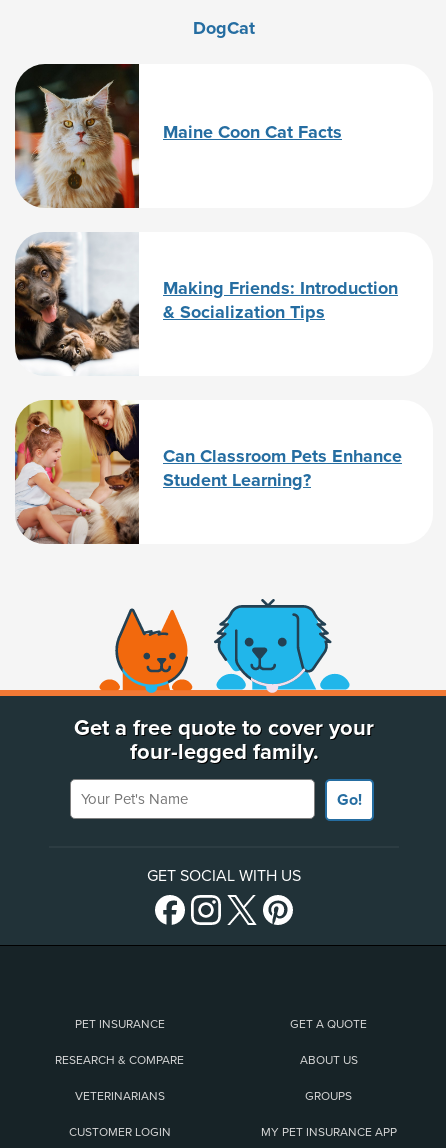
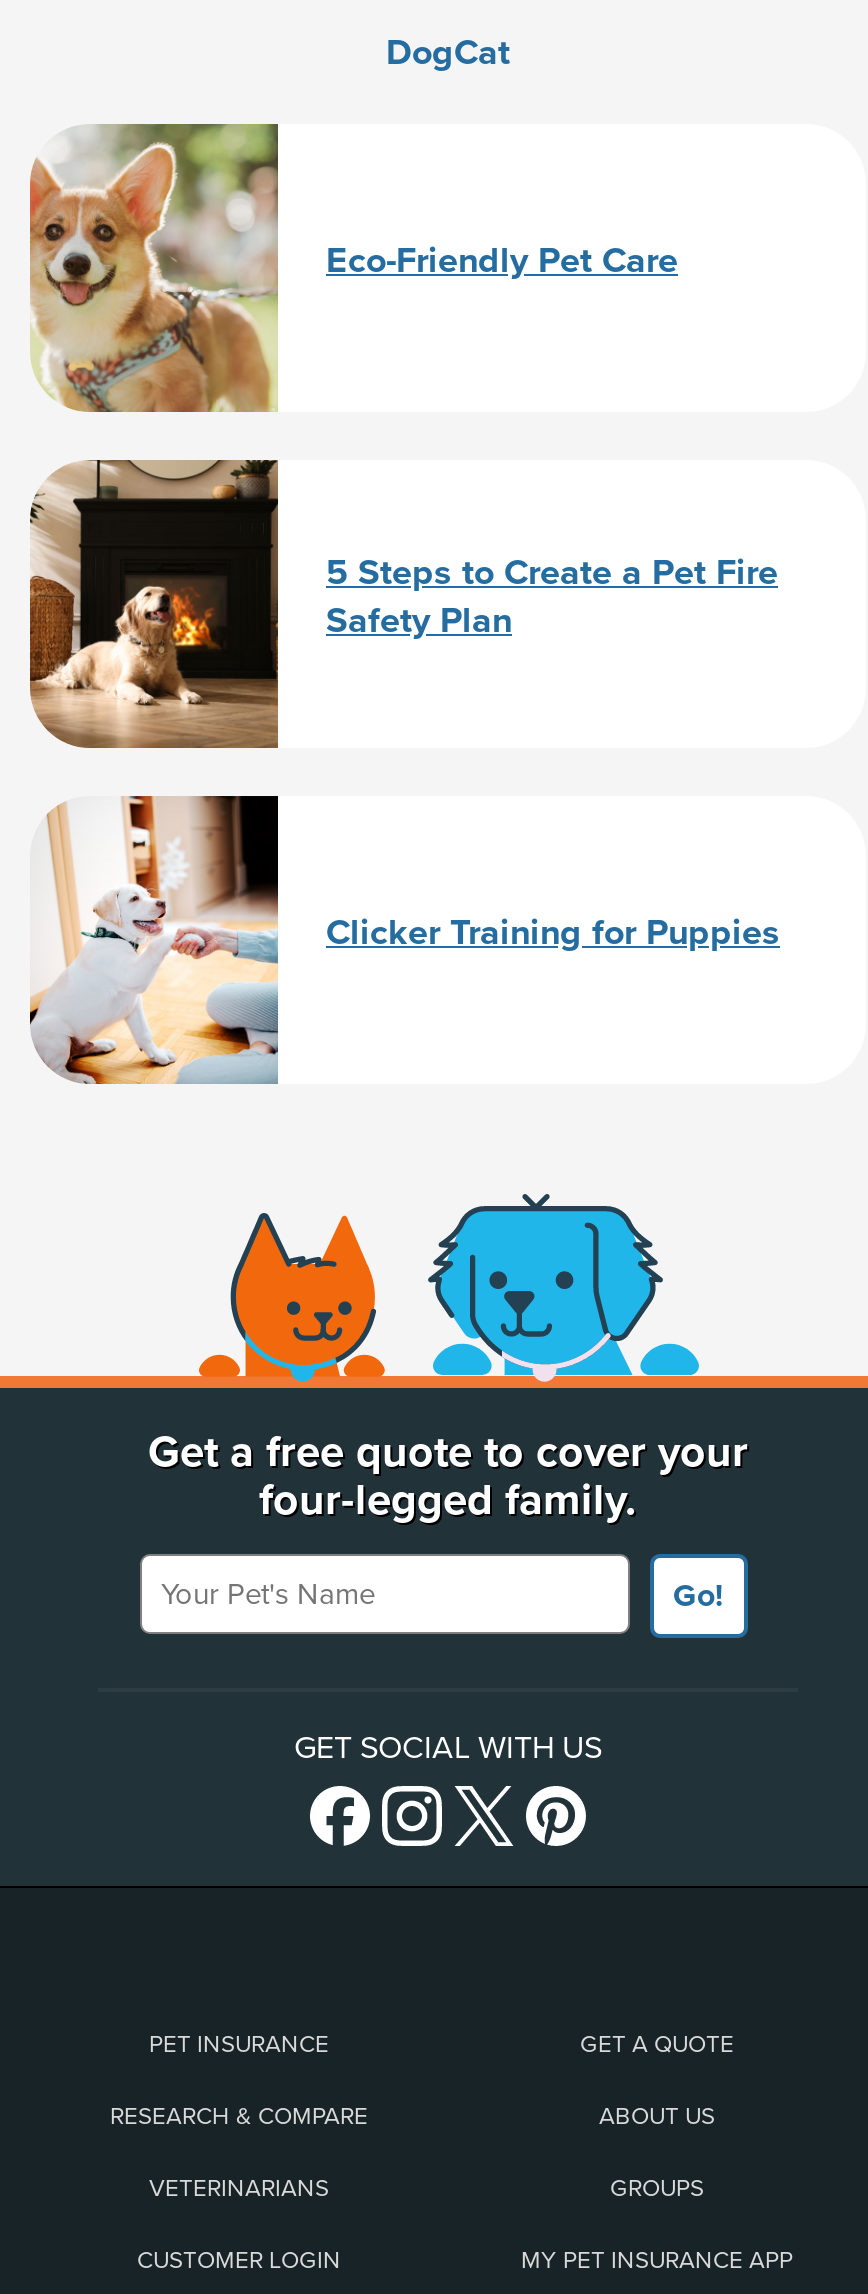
[14,63,342,209] [image] | Maine Coon Cat Facts -> [28,122,678,412] [image] | Eco-Friendly Pet Care
[14,232,398,376] [image] | Making Friends: Introduction | & Socialization Tips -> [28,458,778,750] [image] | 5 Steps to Create a Pet Fire | Safety Plan
[14,399,402,545] [image] | Can Classroom Pets Enhance | Student Learning? -> [28,794,780,1086] [image] | Clicker Training for Puppies

